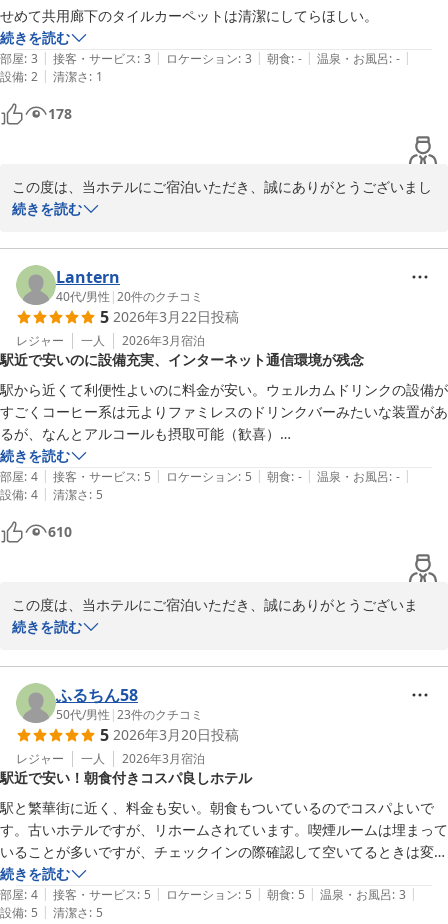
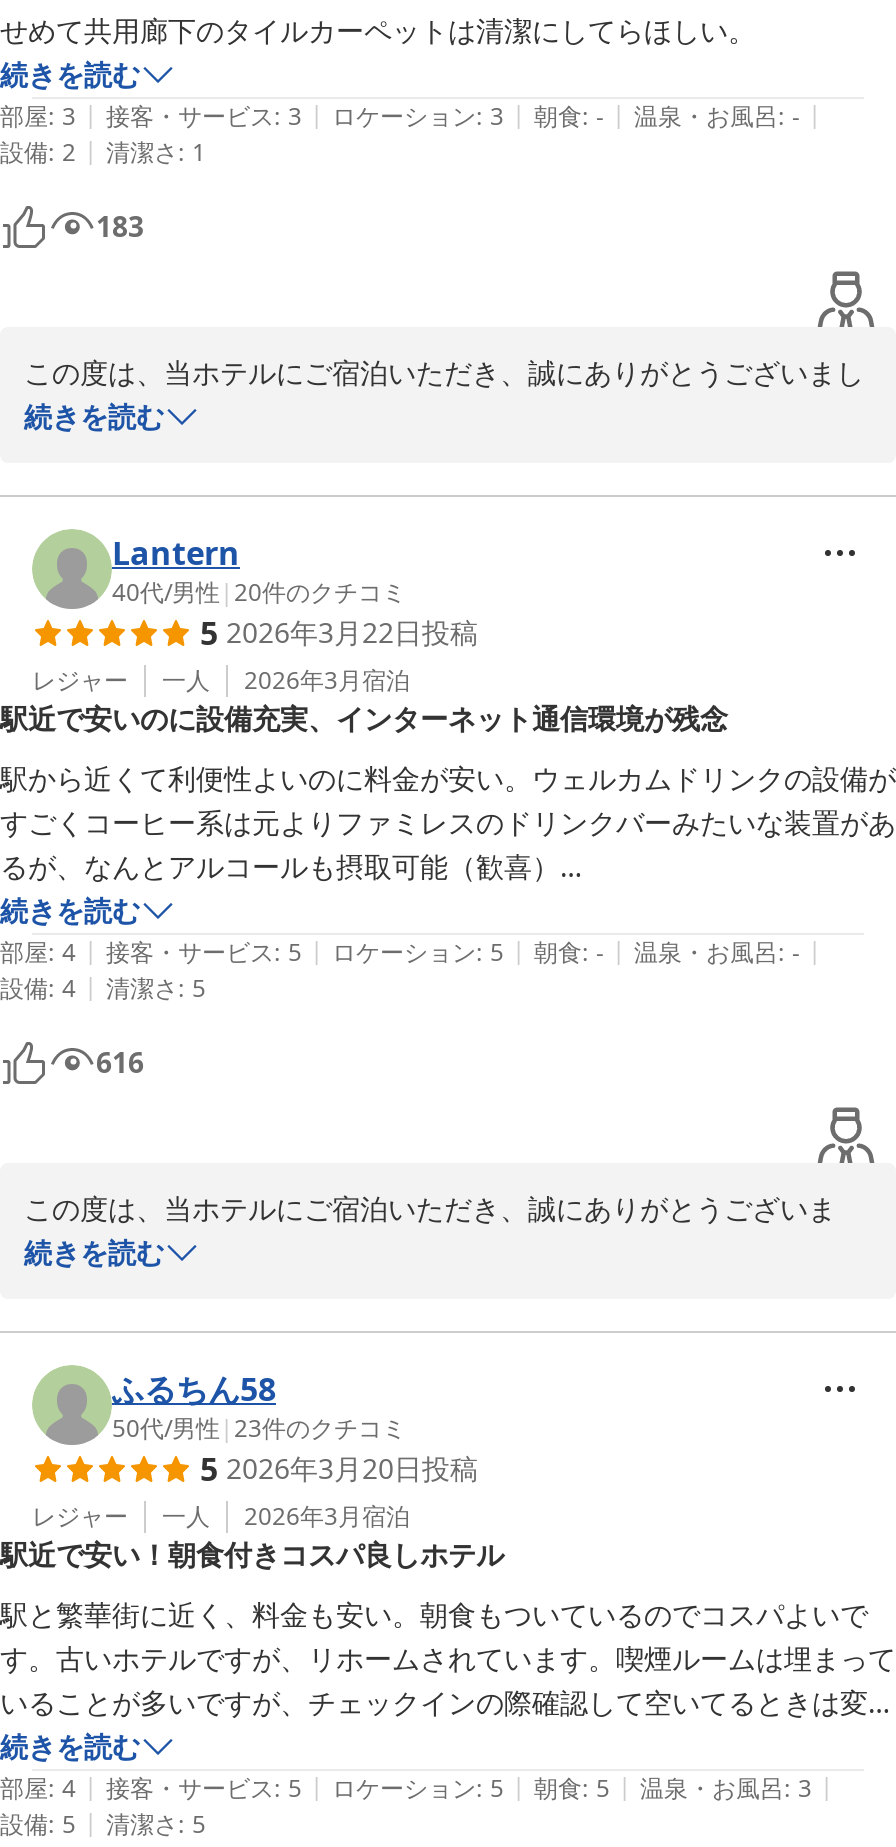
[48,104,72,123] 178 -> [96,207,144,245] 183
[48,522,72,541] 610 -> [96,1043,144,1081] 616

